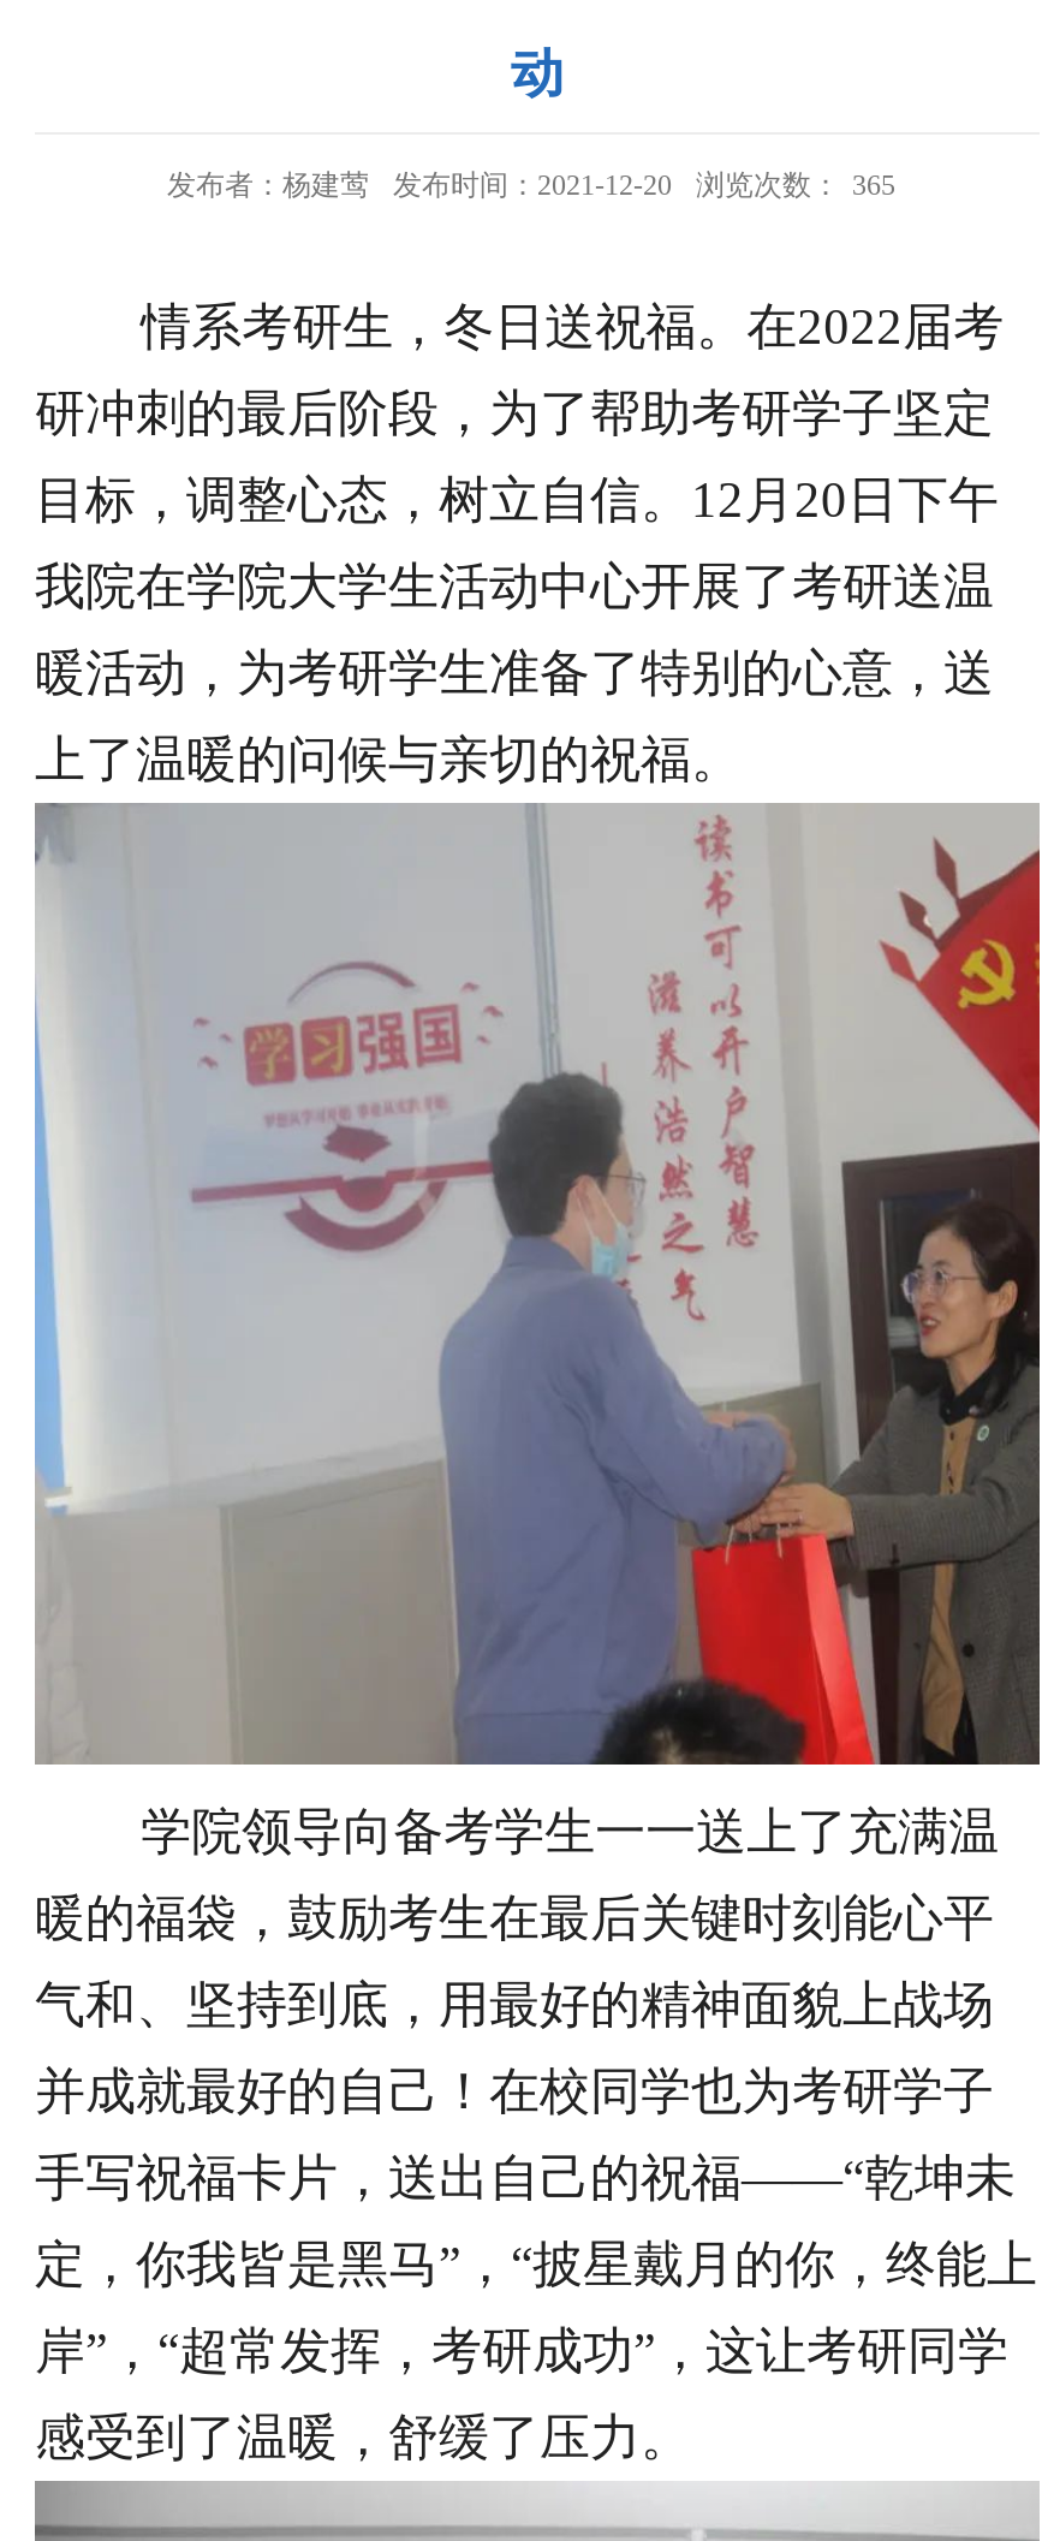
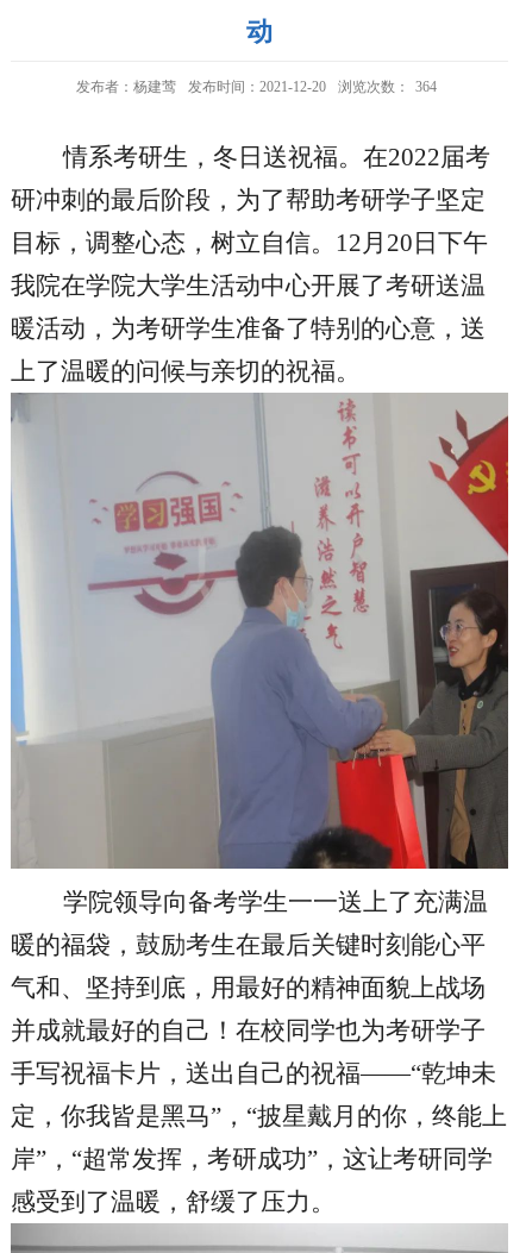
[167,168,895,202] 发布者：杨建莺 发布时间：2021-12-20 浏览次数： 365 -> [76,79,437,95] 发布者：杨建莺 发布时间：2021-12-20 浏览次数： 364

